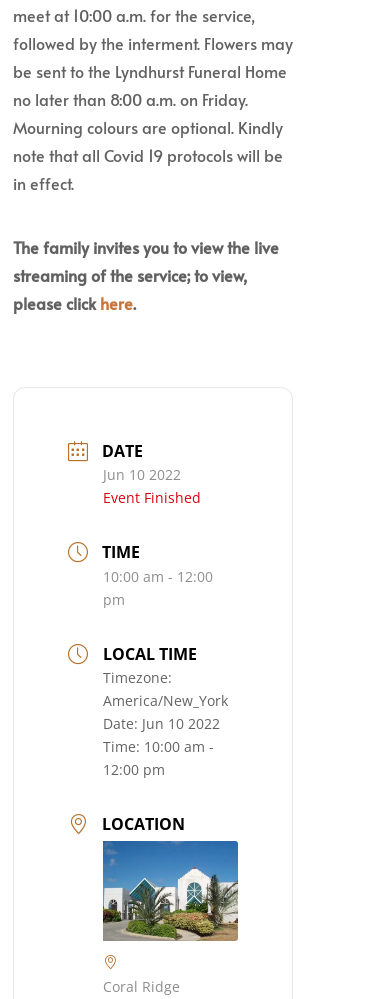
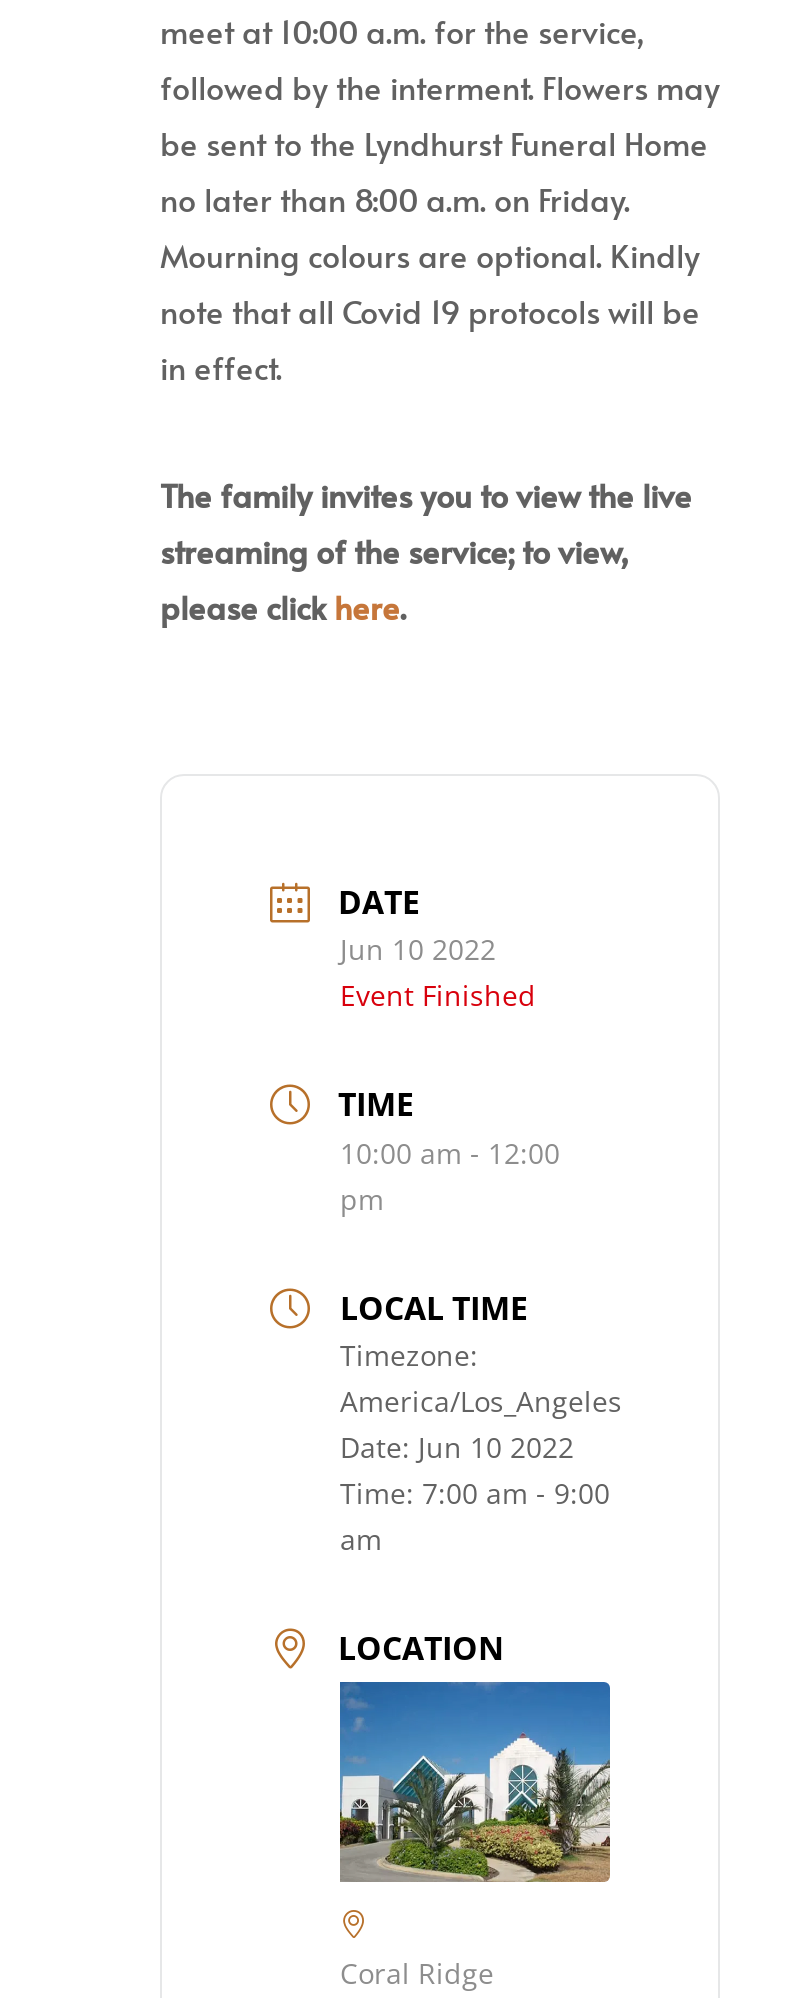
[103,691,228,710] America/New_York -> [340,1383,622,1421] America/Los_Angeles
[103,737,214,779] Time: 10:00 am - | 12:00 pm -> [340,1475,610,1559] Time: 7:00 am - 9:00 | am

